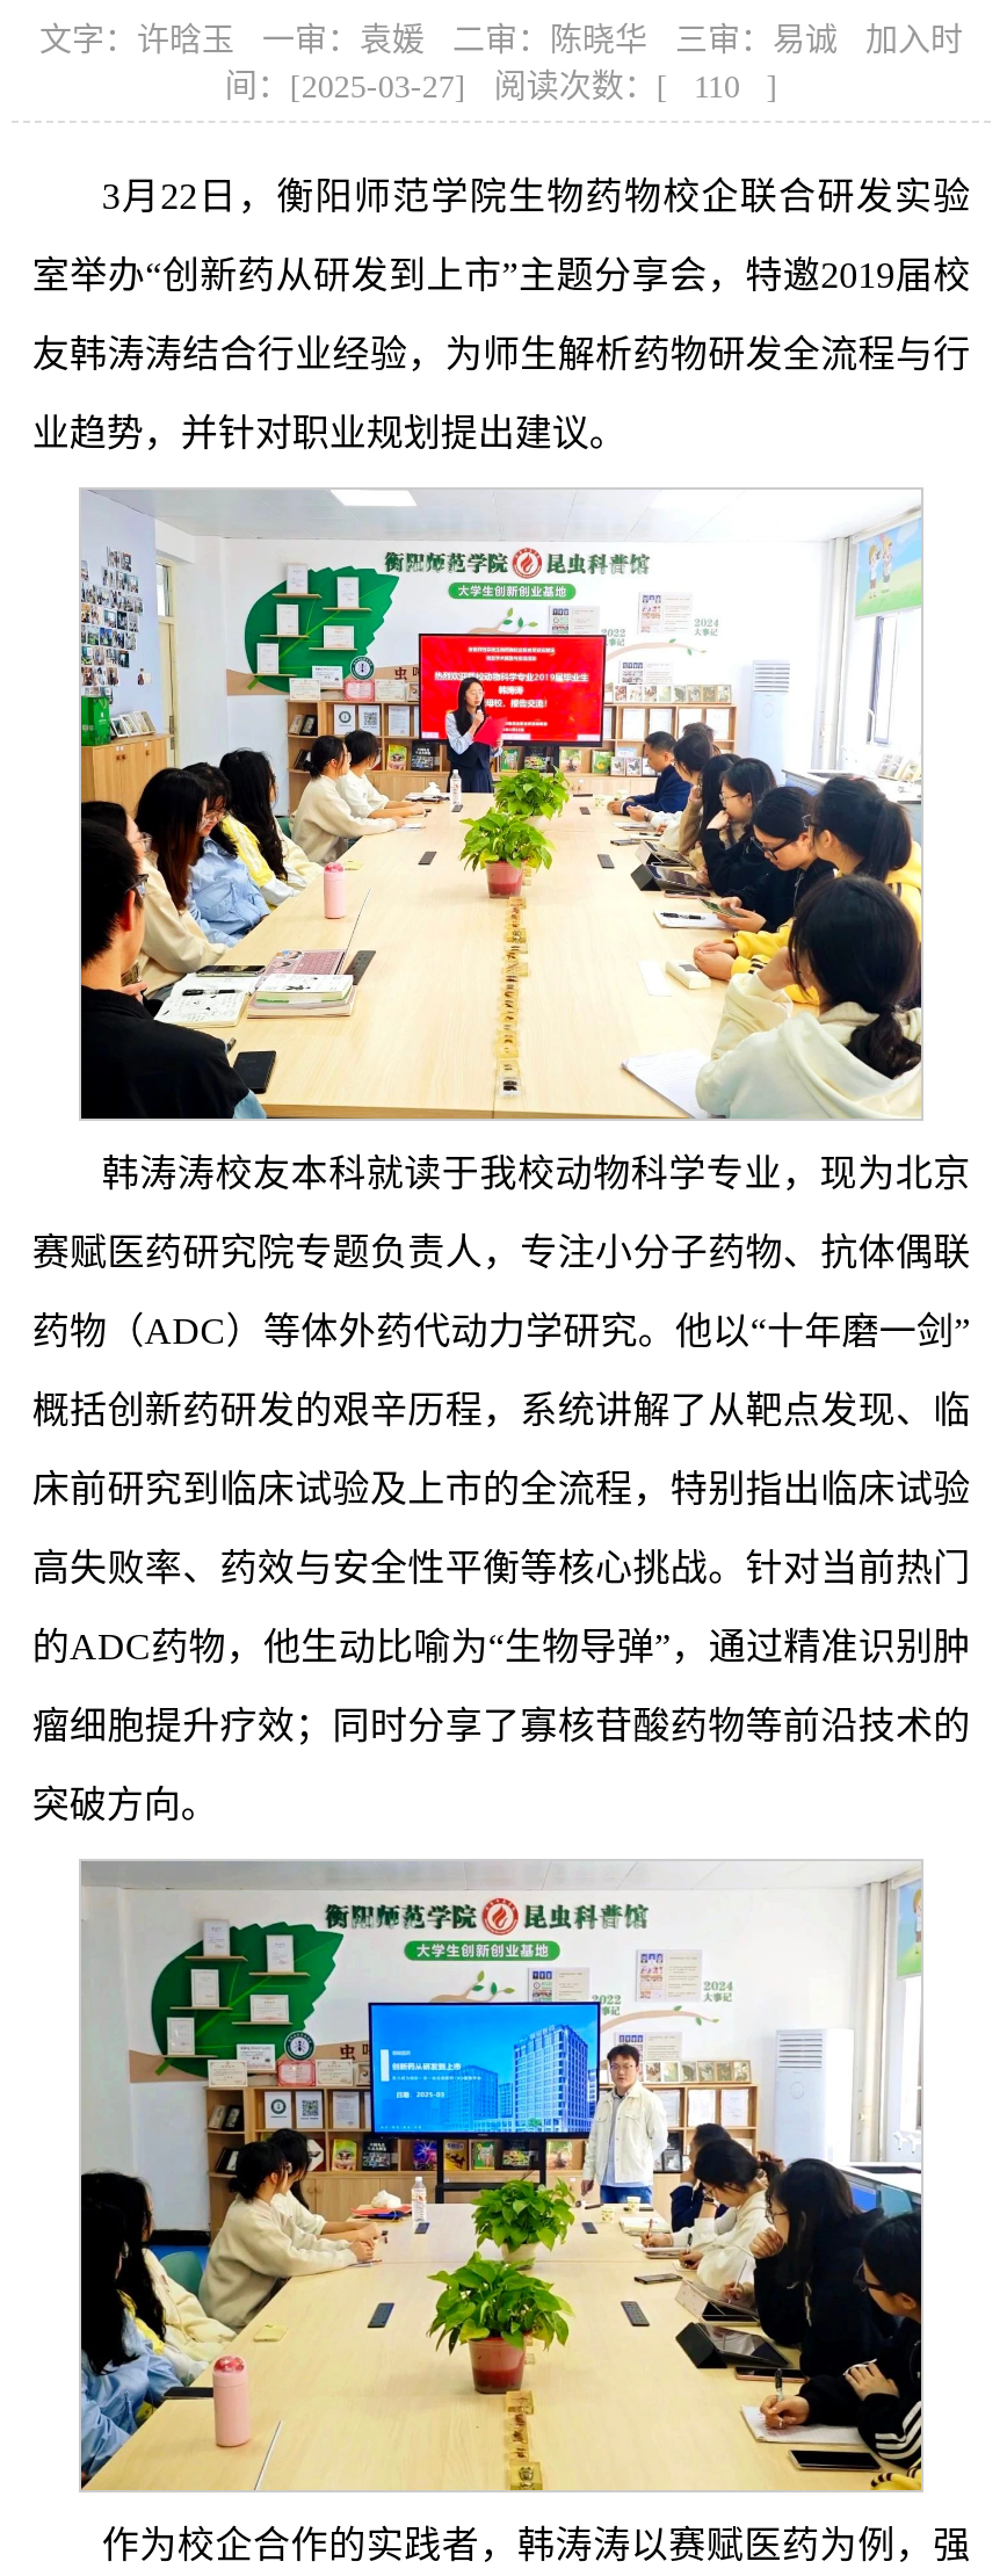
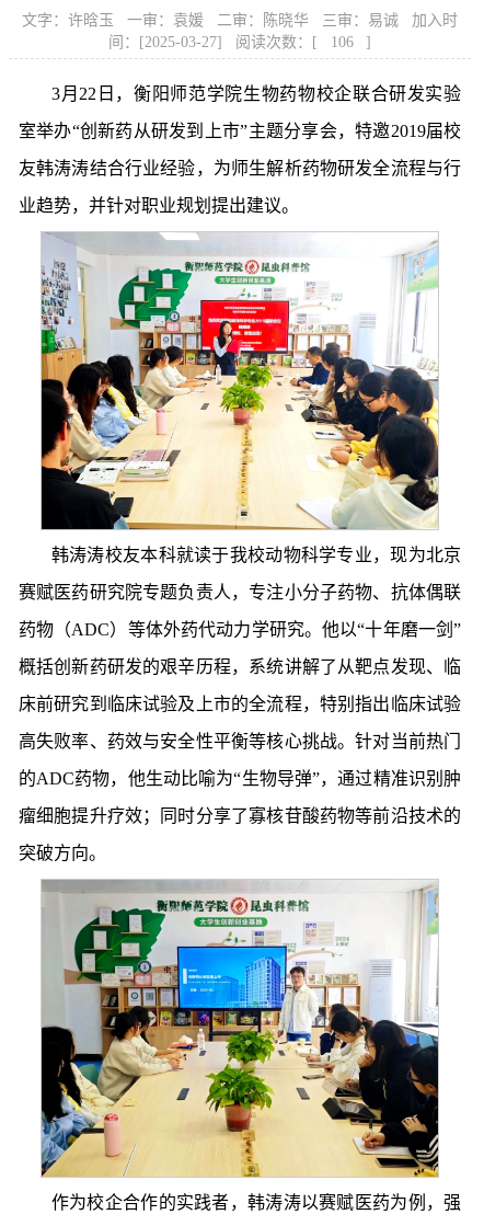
[694,69,740,104] 110 -> [330,34,353,50] 106

